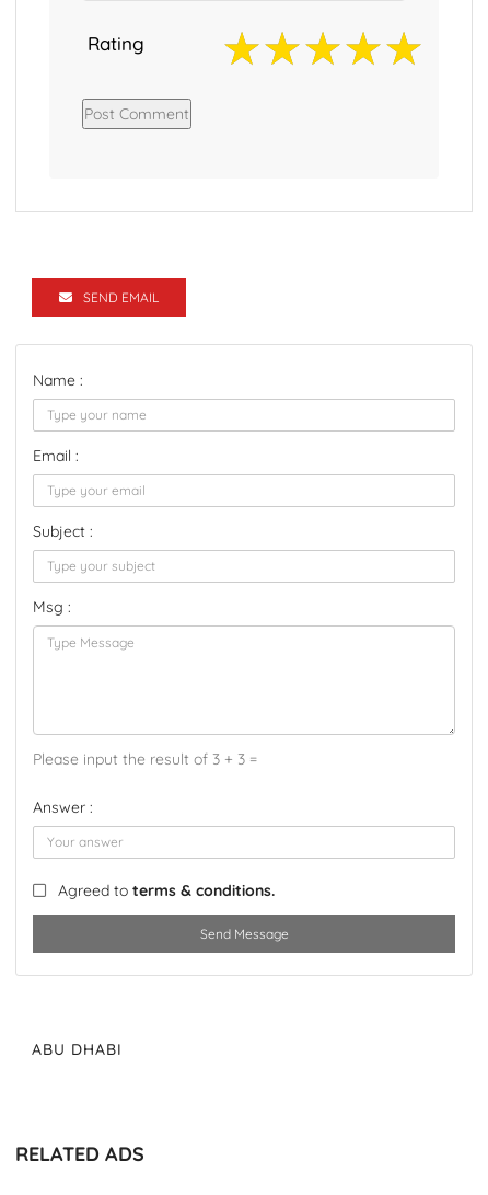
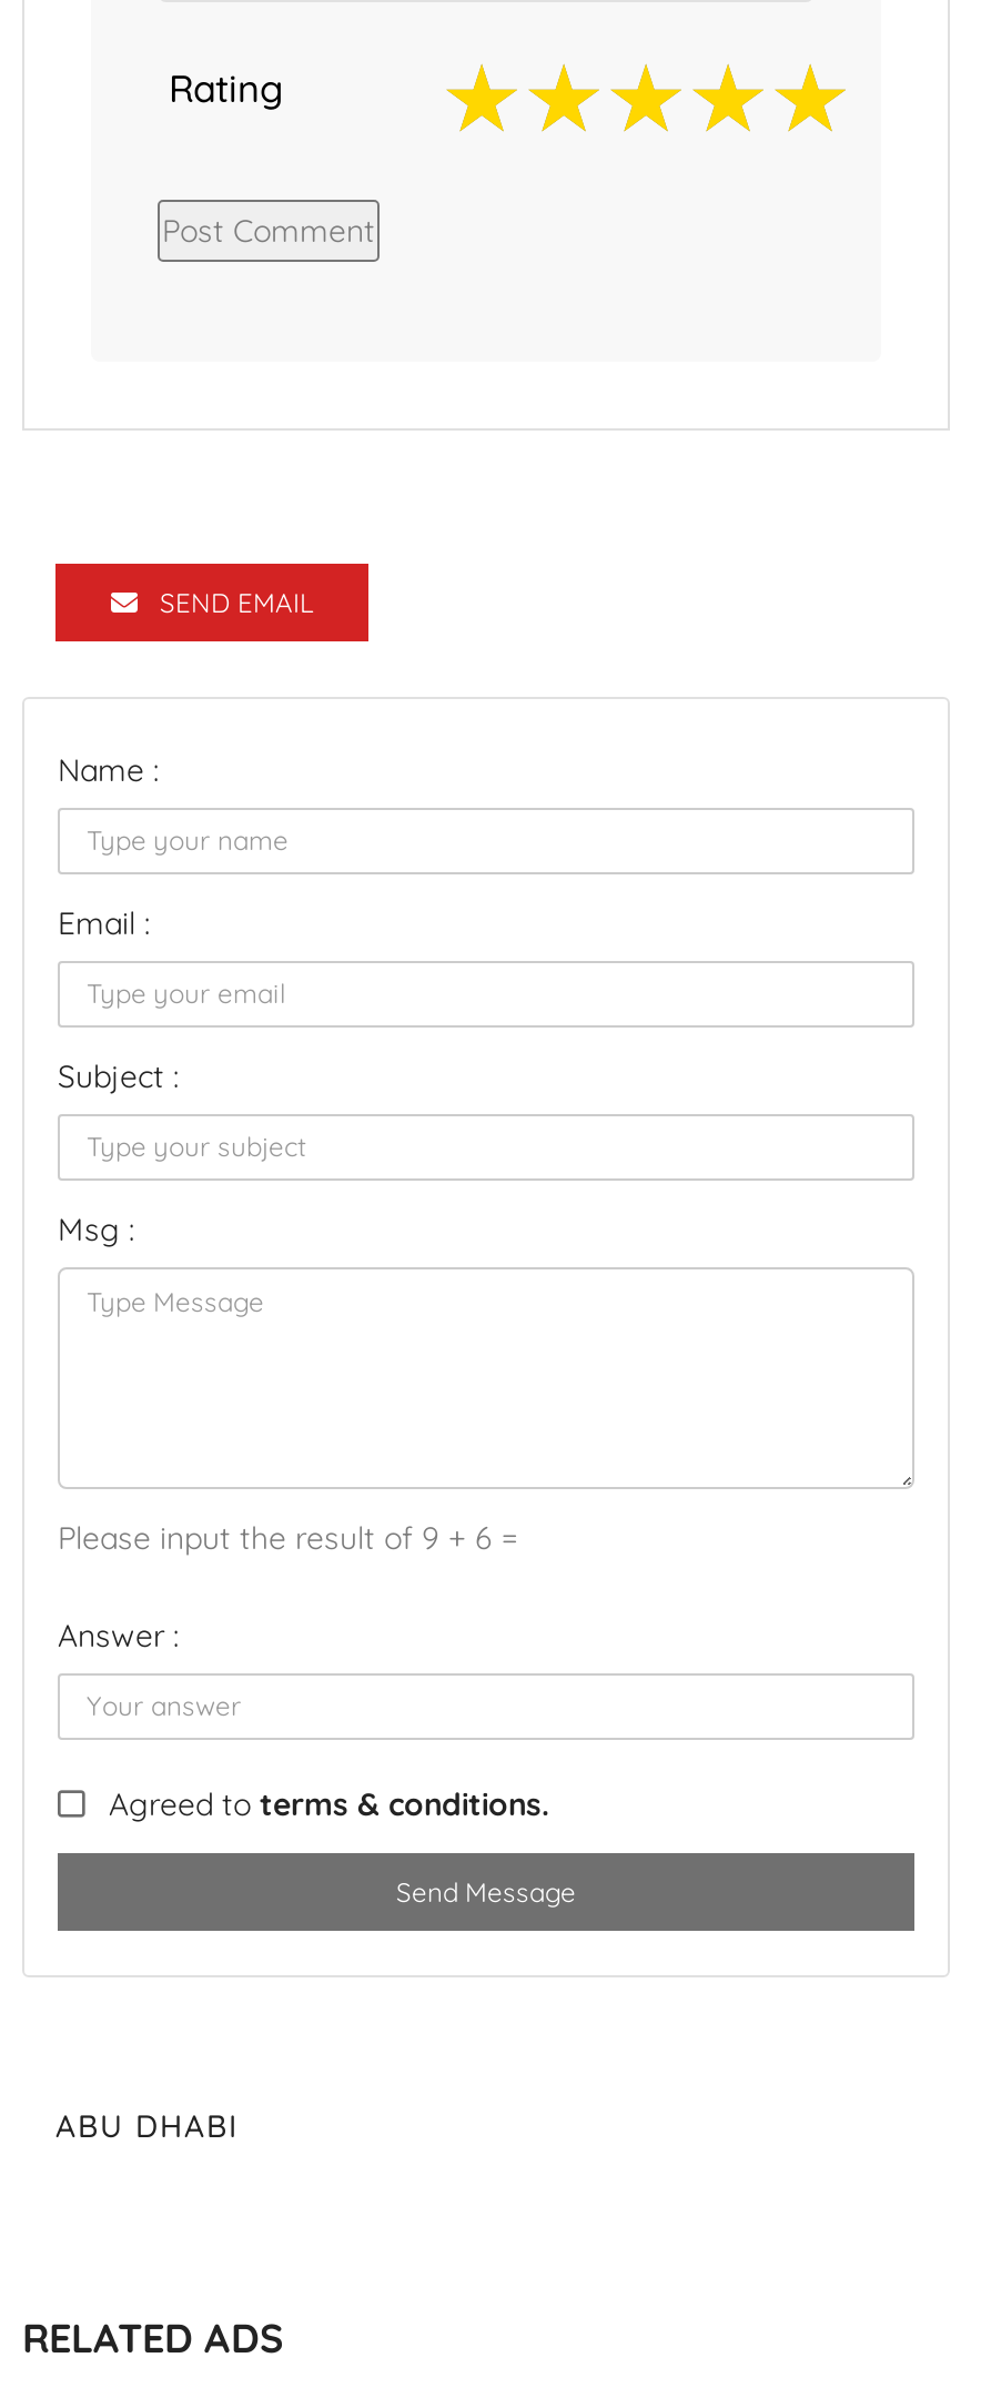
[33,749,257,769] Please input the result of 3 + 3 = -> [58,1518,517,1558] Please input the result of 9 + 6 =

